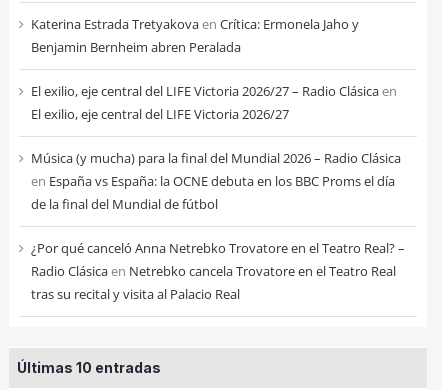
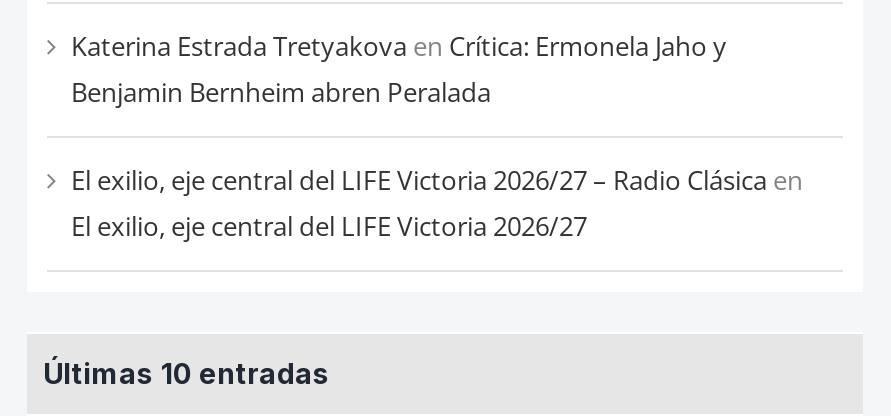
[31,149,405,303] Música (y mucha) para la final del Mundial 2026 – Radio Clásica | en España vs España: la OCNE debuta en los BBC Proms el día | de la final del Mundial de fútbol | ¿Por qué canceló Anna Netrebko Trovatore en el Teatro Real? – | Radio Clásica en Netrebko cancela Trovatore en el Teatro Real | tras su recital y visita al Palacio Real -> none

